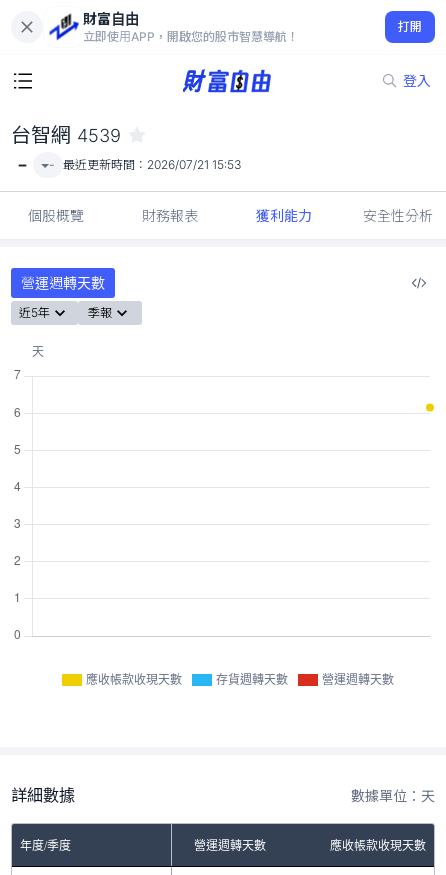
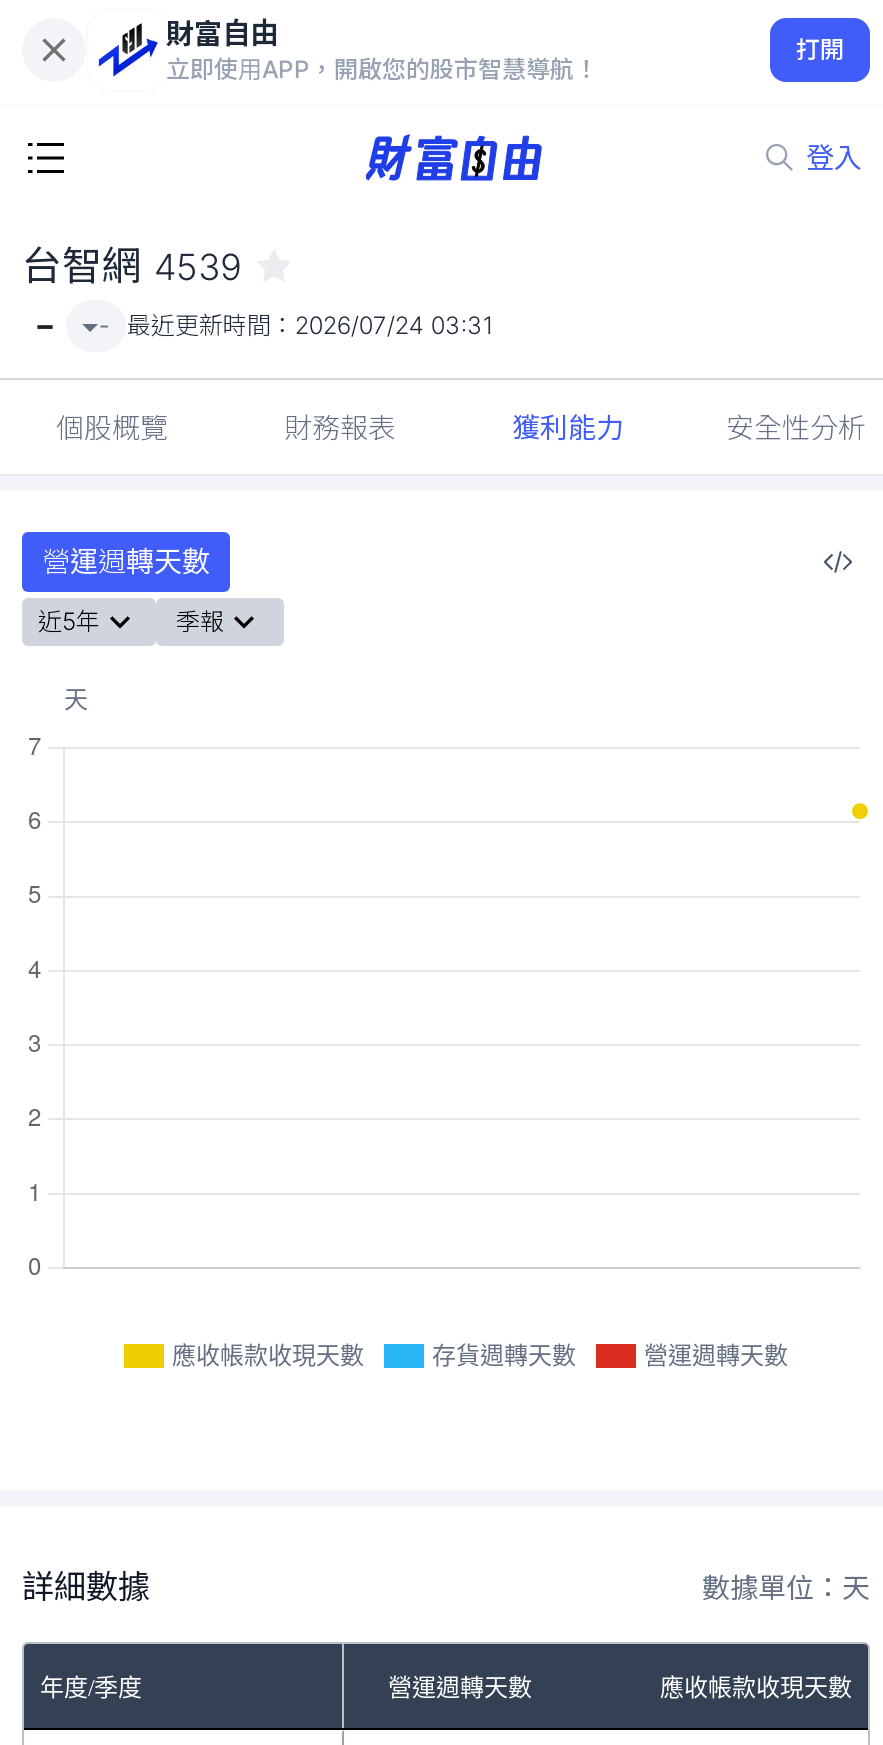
[49,157,242,172] - 最近更新時間：2026/07/21 15:53 -> [99,310,493,340] - 最近更新時間：2026/07/24 03:31

